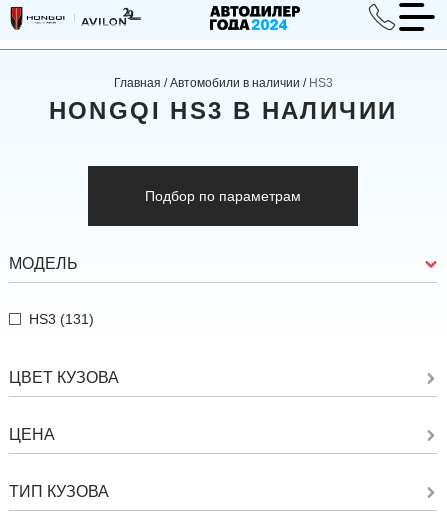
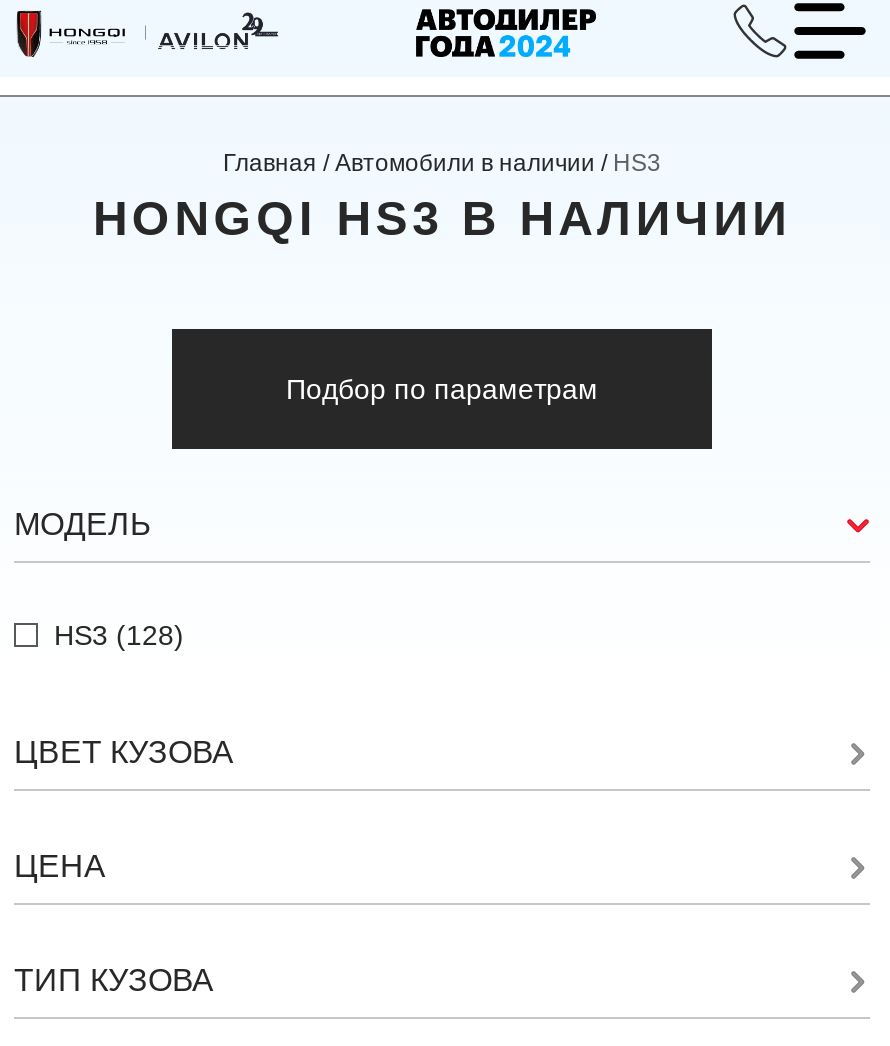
[29,311,94,327] HS3 (131) -> [54,620,184,652] HS3 (128)

